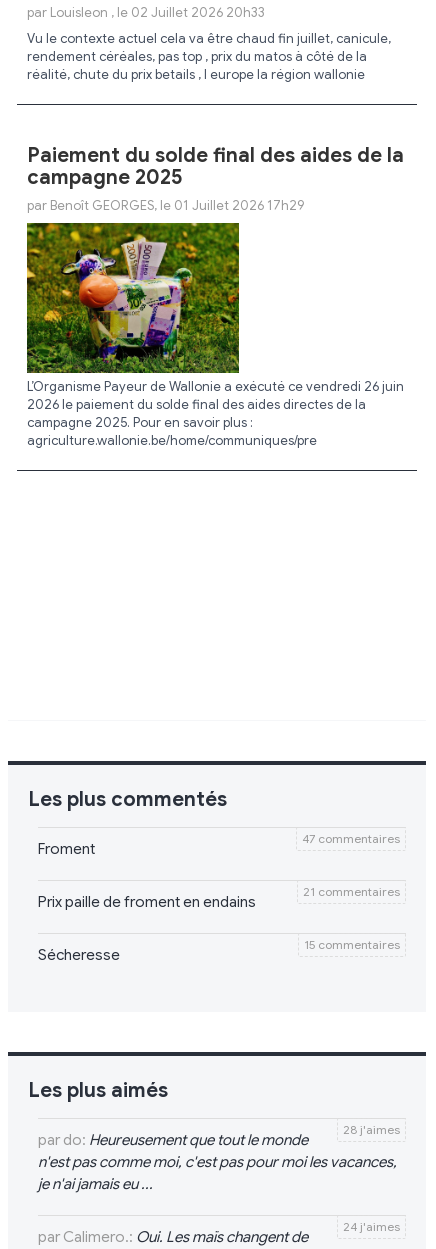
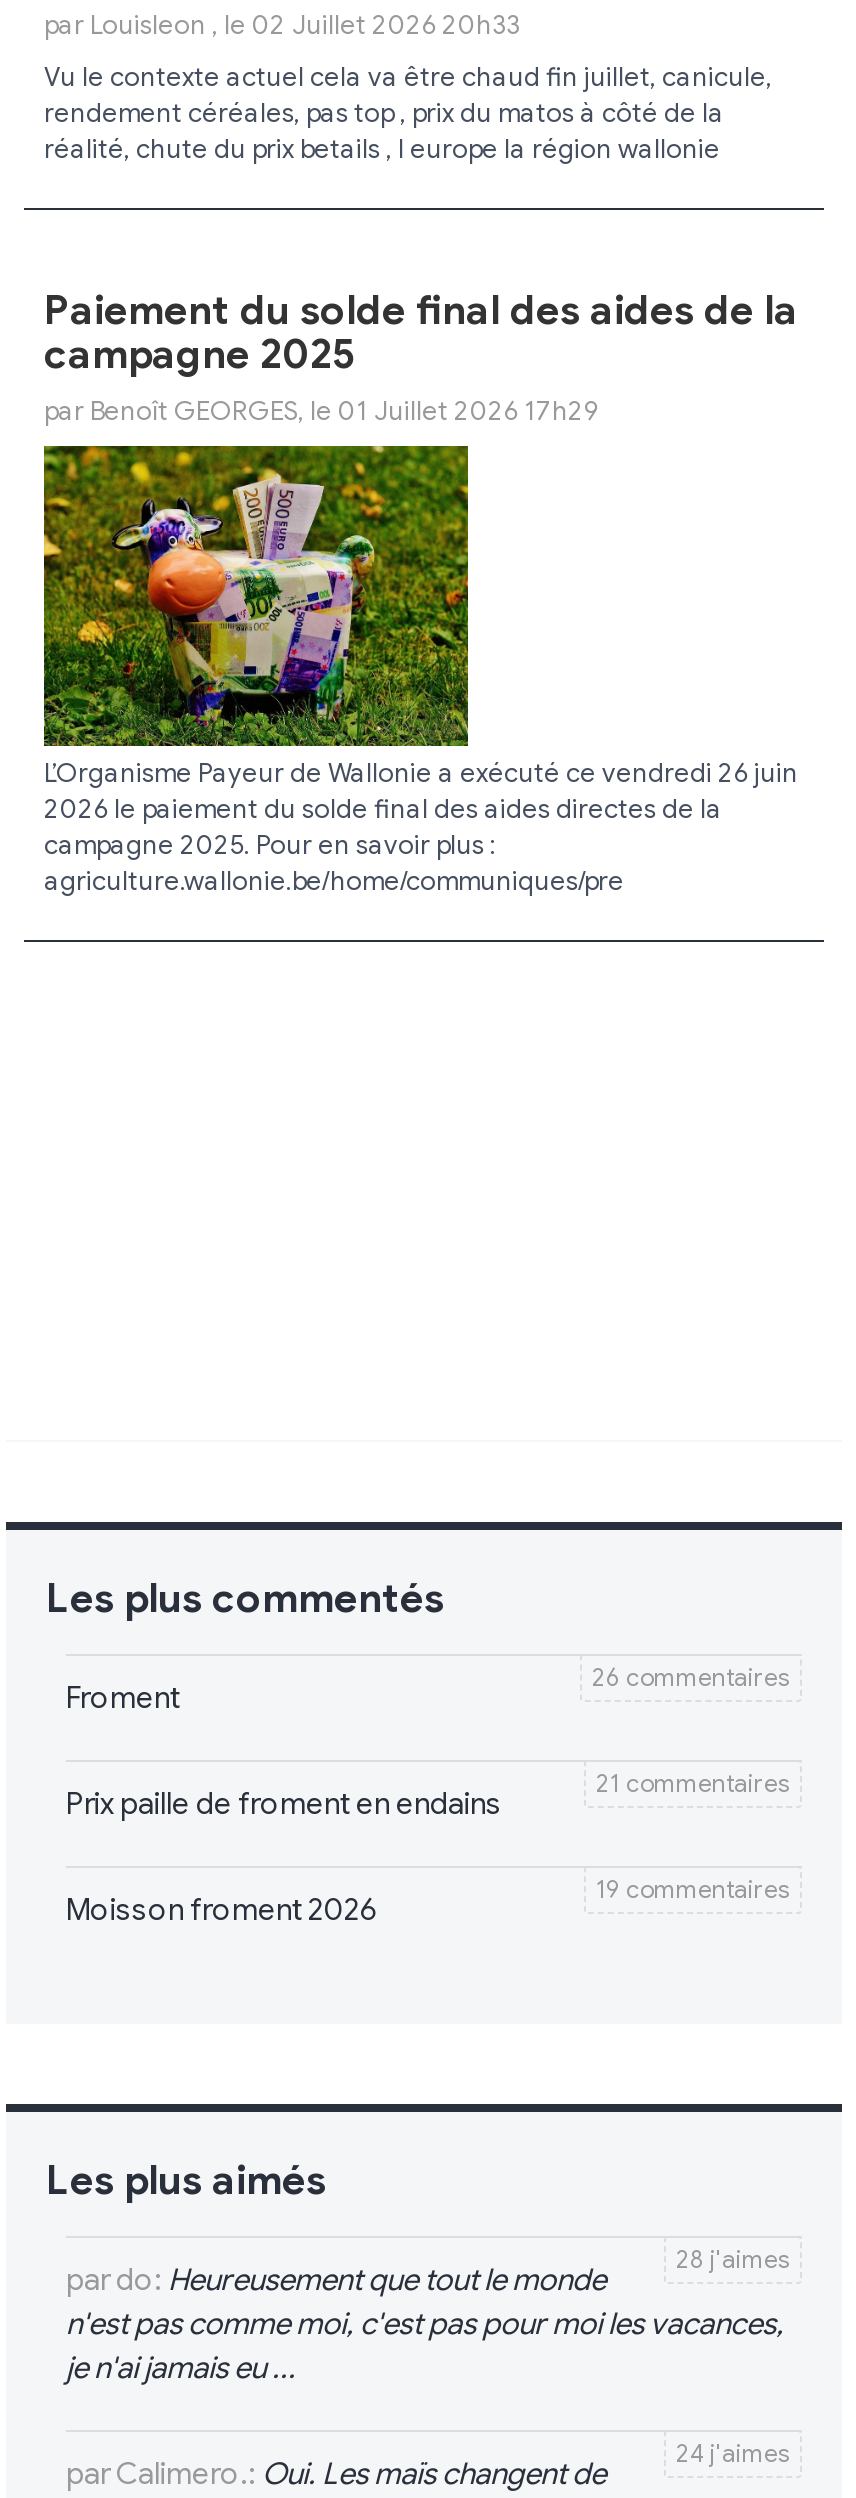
[302,831,400,846] 47 commentaires -> [592,1663,790,1693] 26 commentaires
[38,937,400,964] 15 commentaires | Sécheresse -> [66,1875,790,1929] 19 commentaires | Moisson froment 2026

